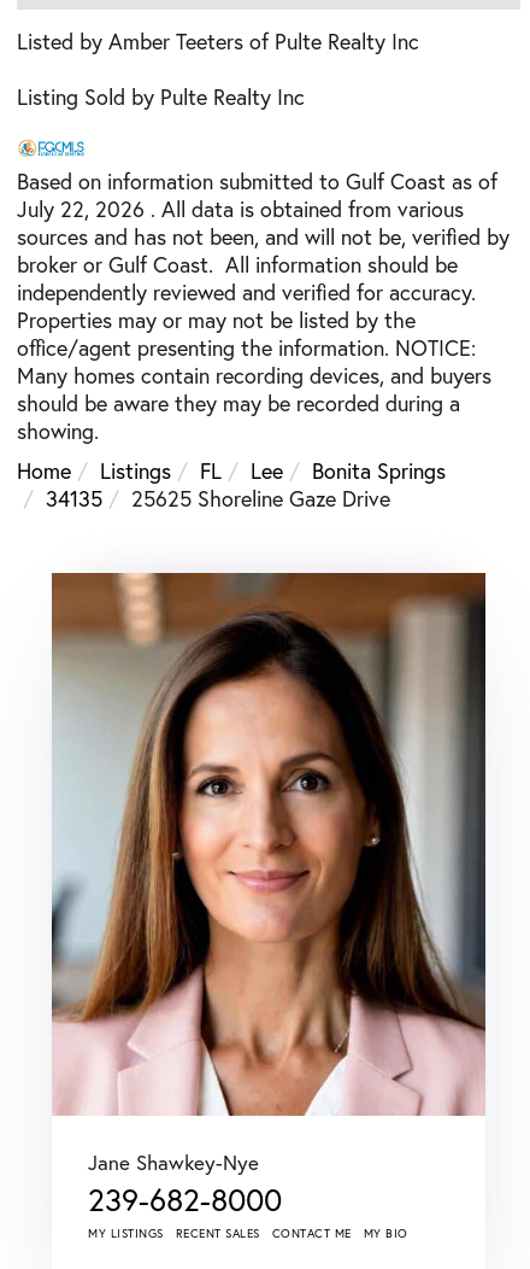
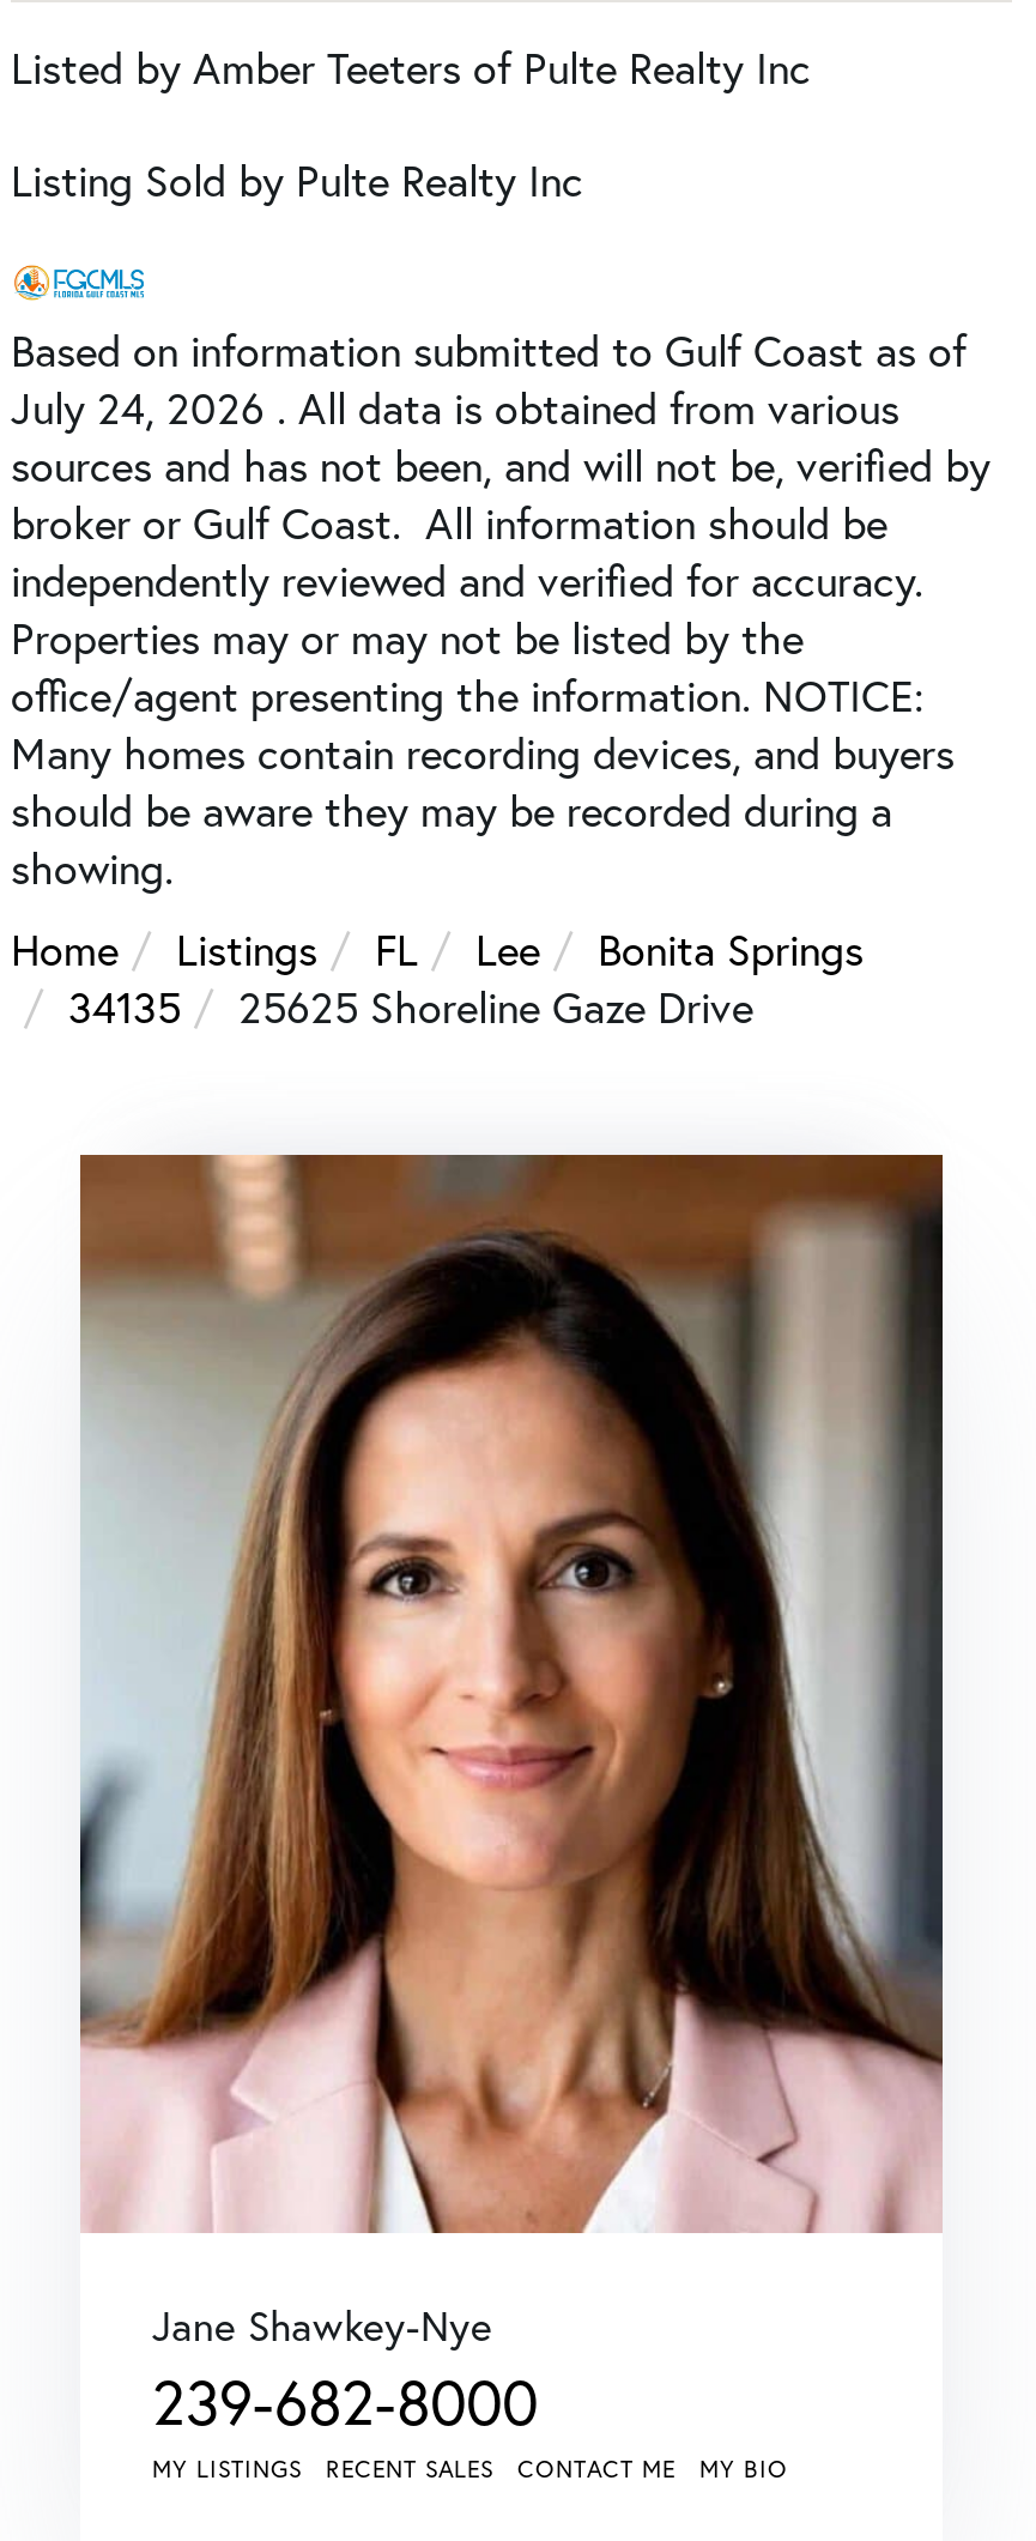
[17,195,464,223] July 22, 2026 . All data is obtained from various -> [11,378,899,436] July 24, 2026 . All data is obtained from various

